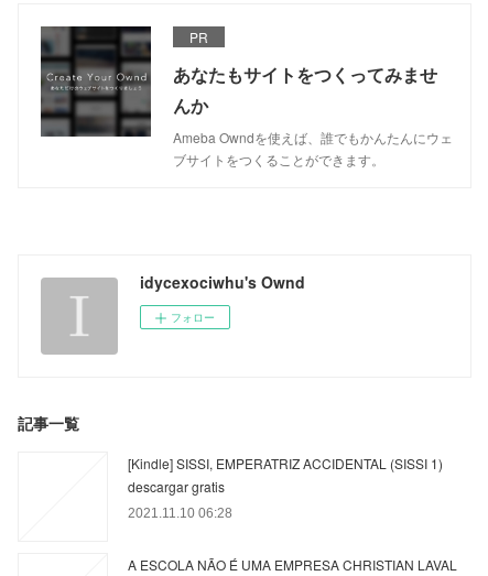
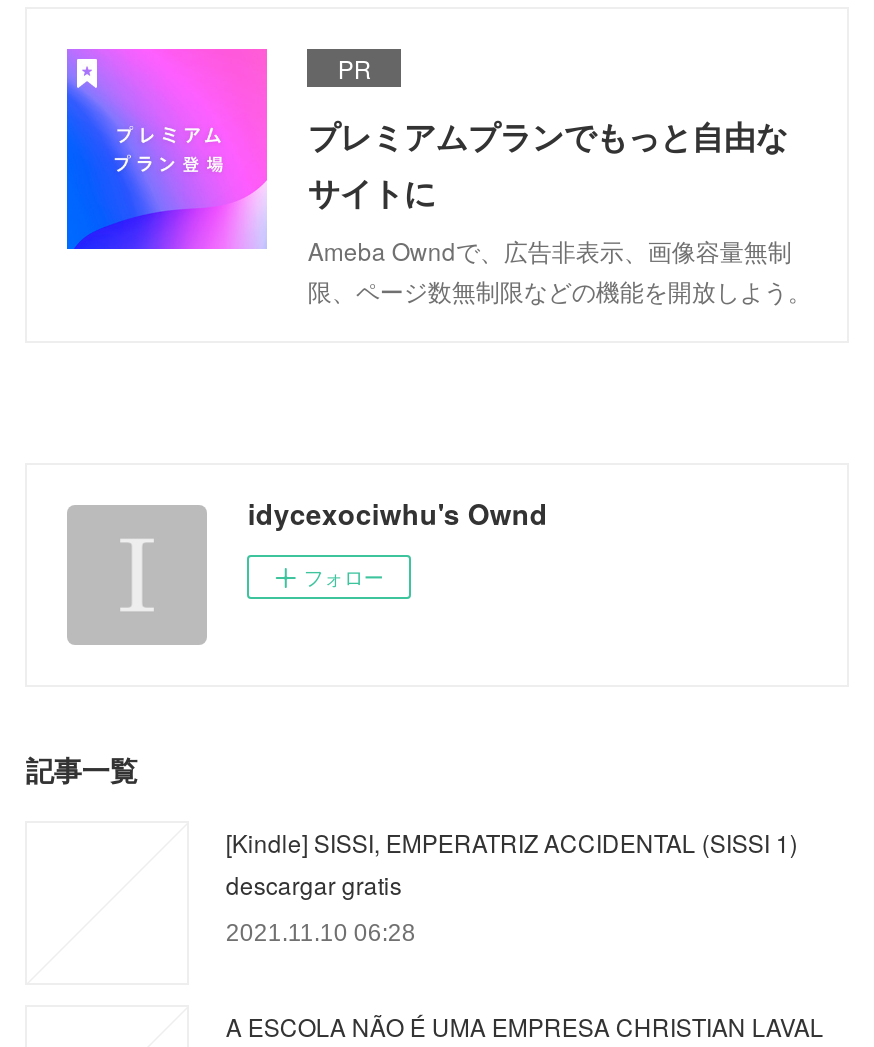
[40,25,453,169] [image] | あなたもサイトをつくってみませ | んか | Ameba Owndを使えば、誰でもかんたんにウェ | ブサイトをつくることができます。 -> [65,47,812,307] [image] | プレミアムプランでもっと自由な | サイトに | Ameba Owndで、広告非表示、画像容量無制 | 限、ページ数無制限などの機能を開放しよう。

